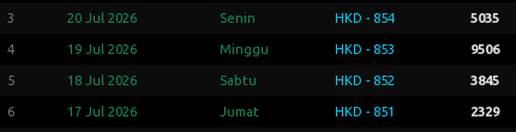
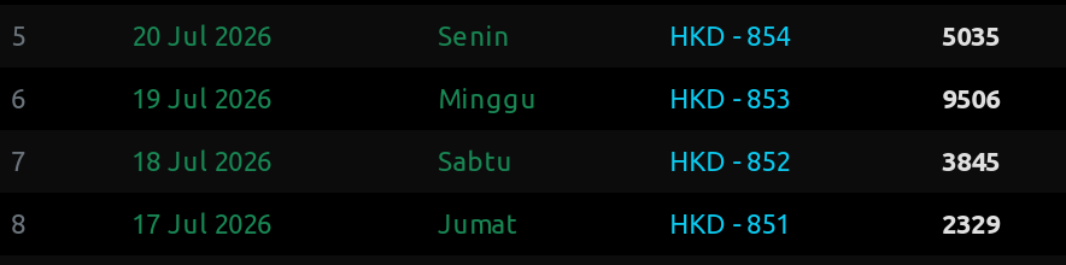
[7,11,14,25] 3 -> [11,22,26,51] 5
[7,42,14,57] 4 -> [11,85,26,113] 6
[7,73,14,88] 5 -> [11,147,26,176] 7
[7,105,14,119] 6 -> [11,210,26,239] 8

